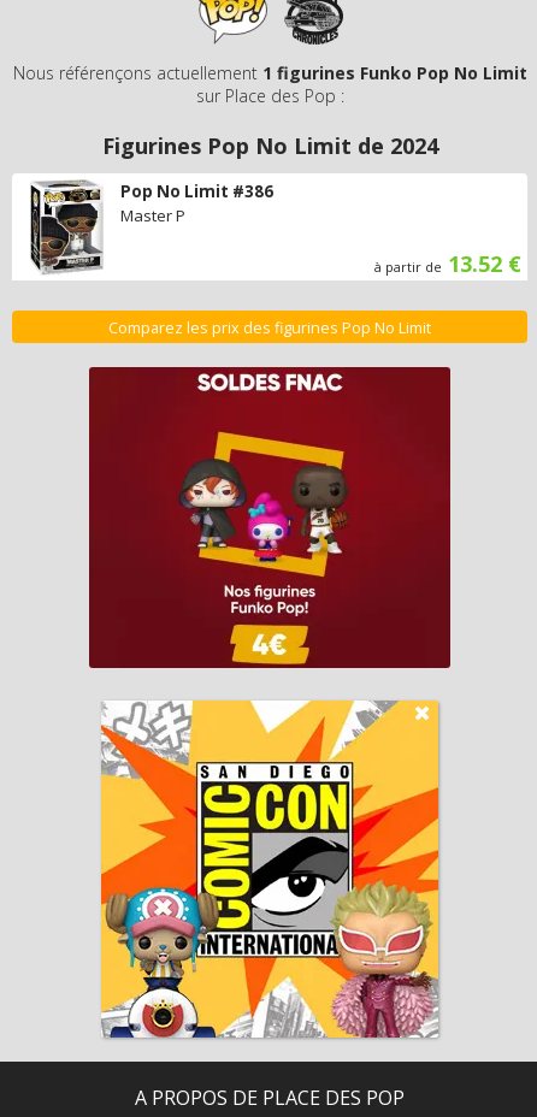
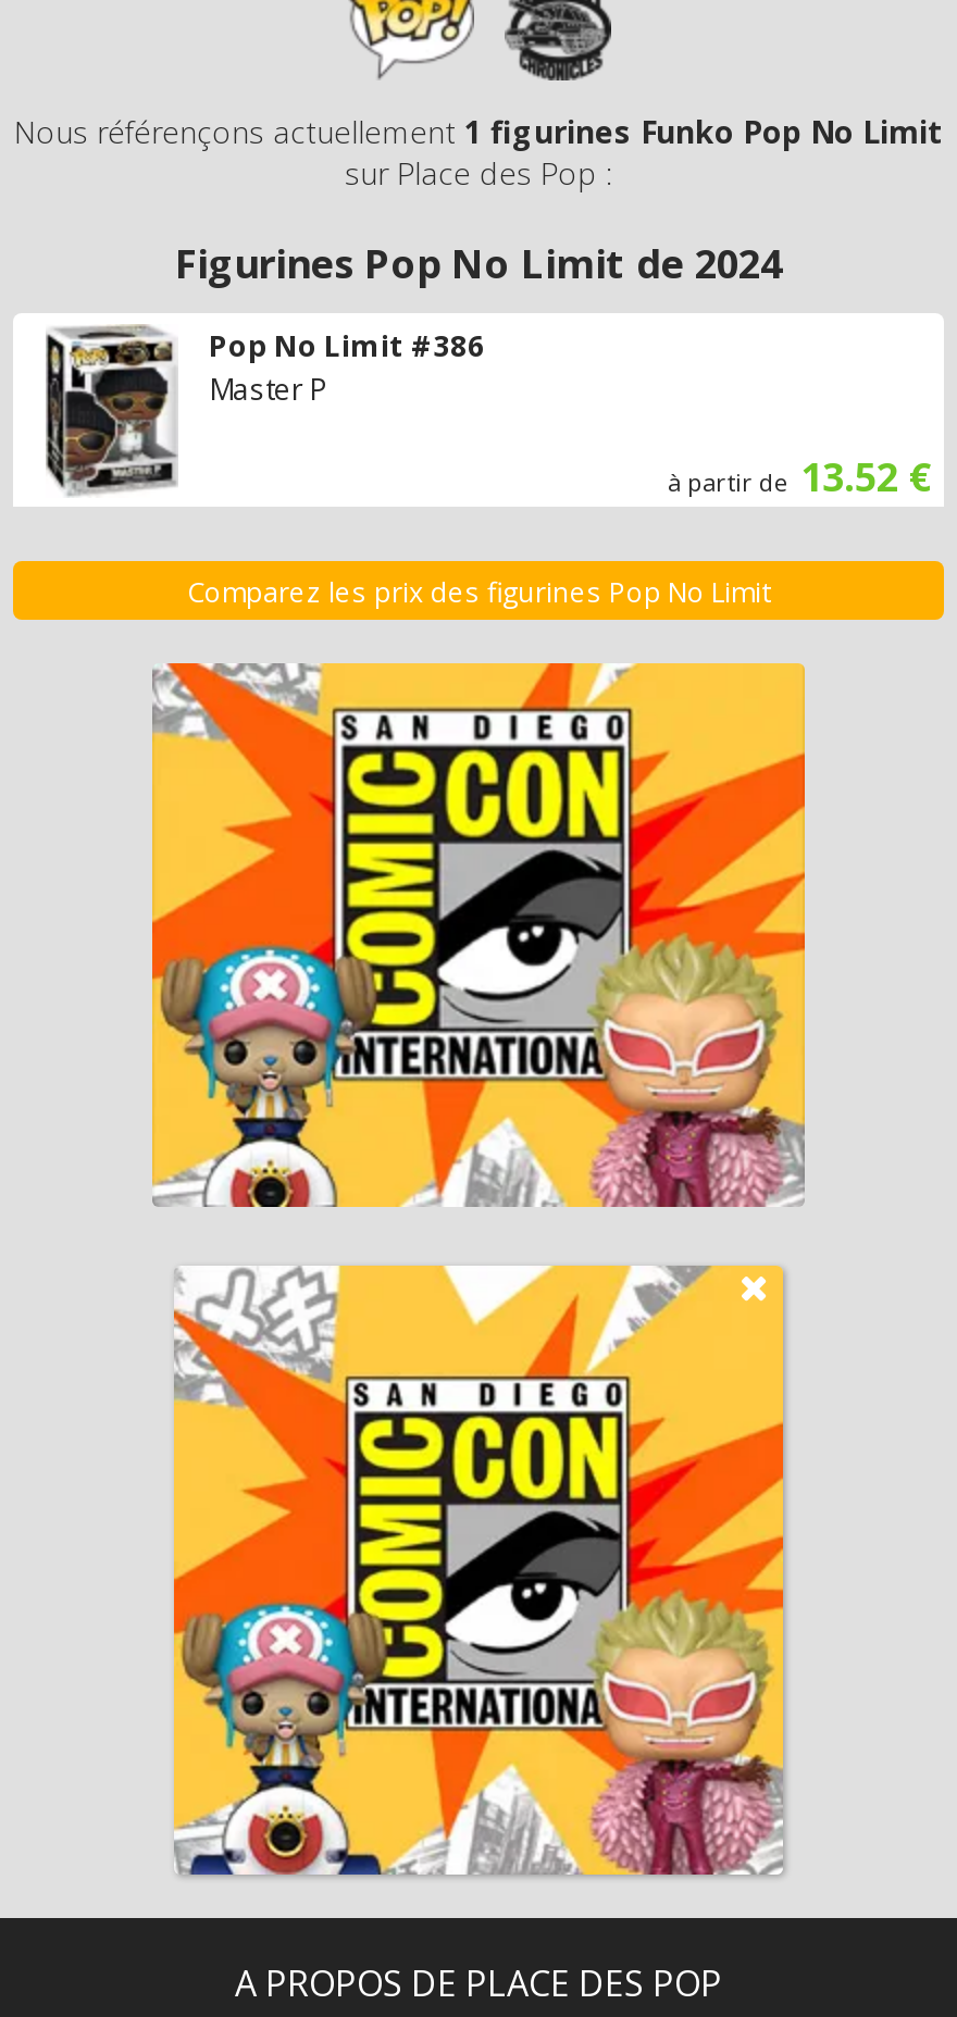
[88,366,452,669] [image] -> [150,661,807,1209] [image]

